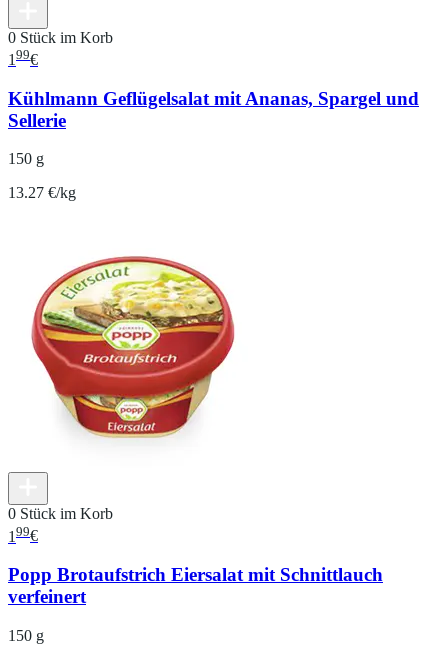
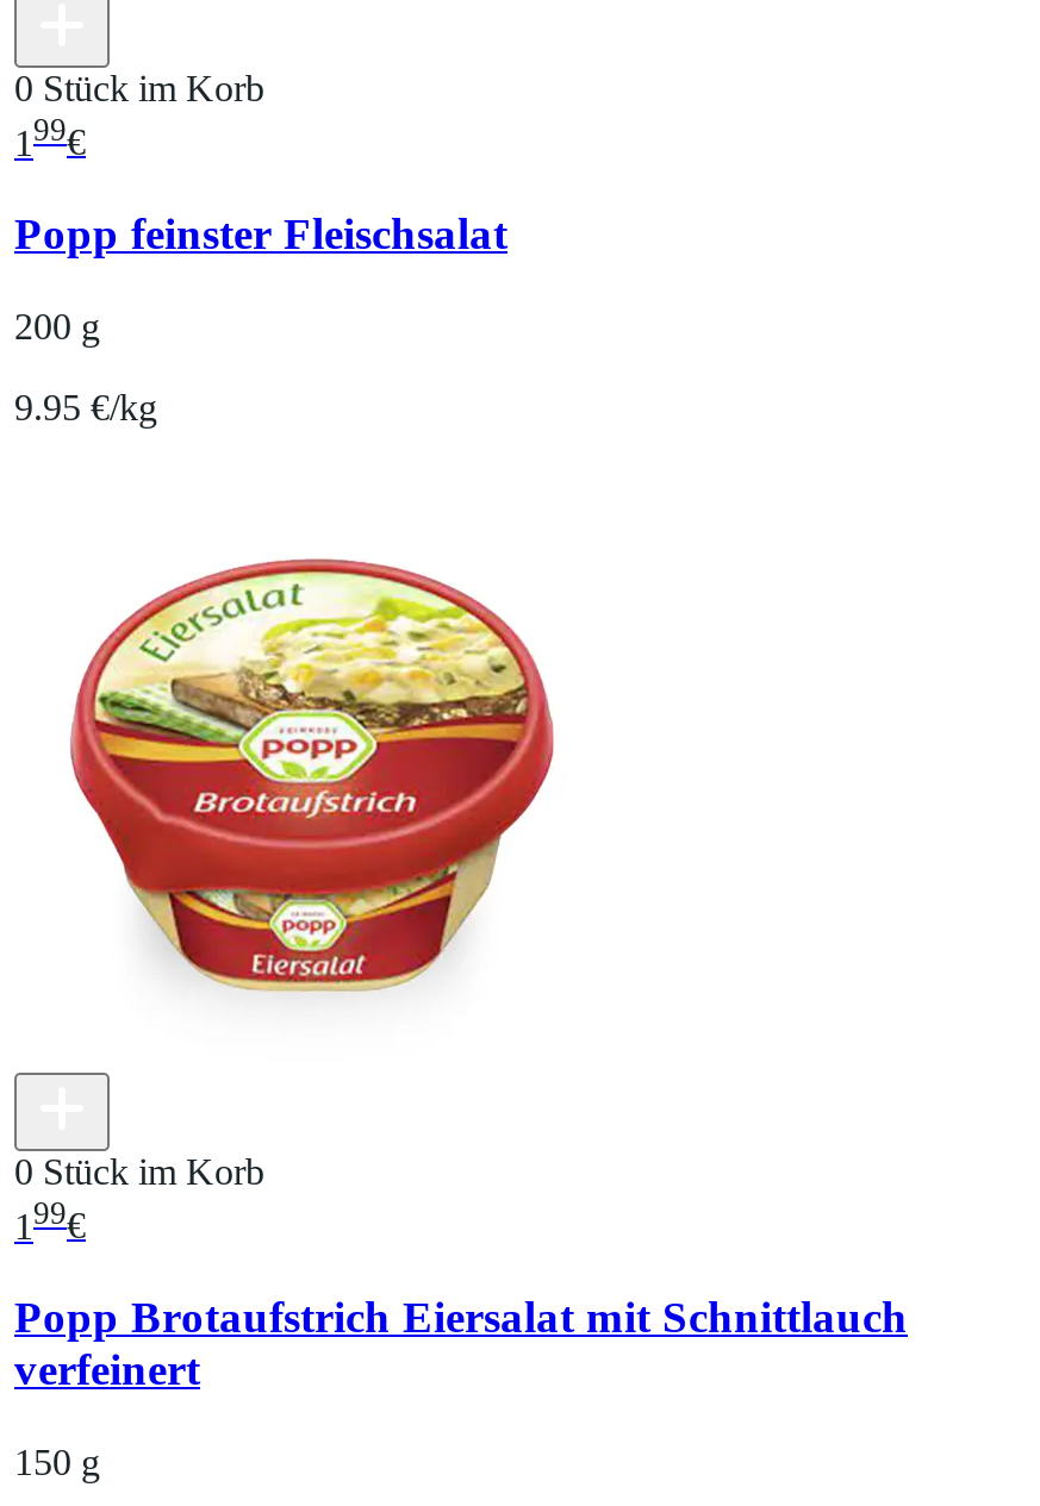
[8,88,419,131] Kühlmann Geflügelsalat mit Ananas, Spargel und | Sellerie -> [14,210,507,260] Popp feinster Fleischsalat
[8,150,44,167] 150 g -> [14,307,100,347] 200 g
[8,184,76,201] 13.27 €/kg -> [14,388,157,428] 9.95 €/kg

